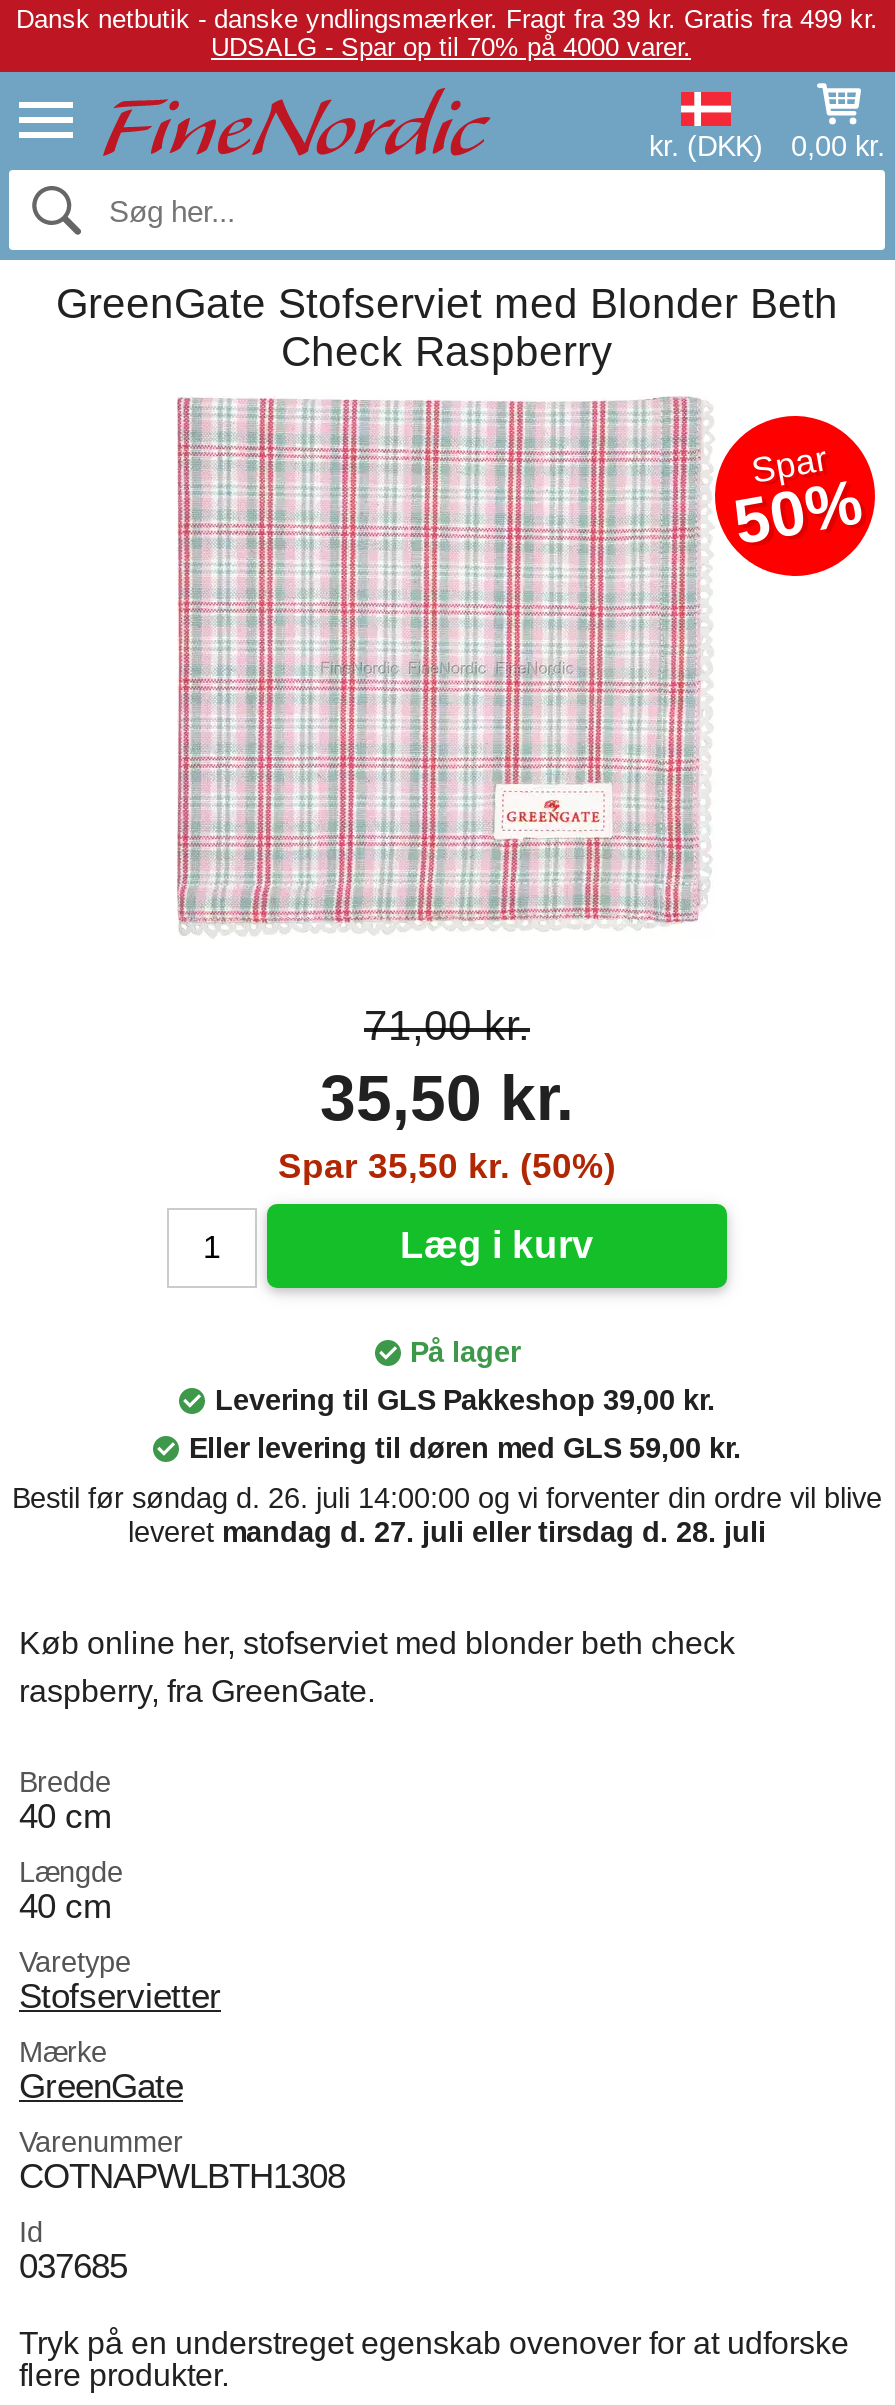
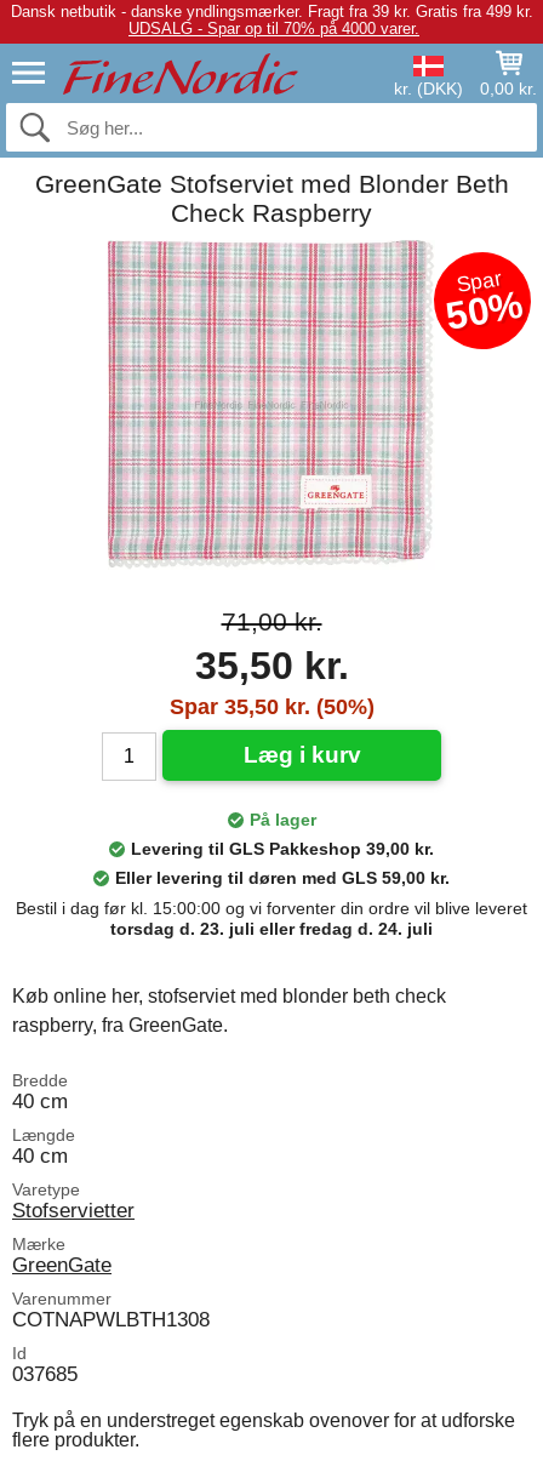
[12,1482,882,1548] Bestil før søndag d. 26. juli 14:00:00 og vi forventer din ordre vil blive | leveretmandag d. 27. juli eller tirsdag d. 28. juli -> [16,898,527,938] Bestil i dag før kl. 15:00:00 og vi forventer din ordre vil blive leveret | torsdag d. 23. juli eller fredag d. 24. juli

